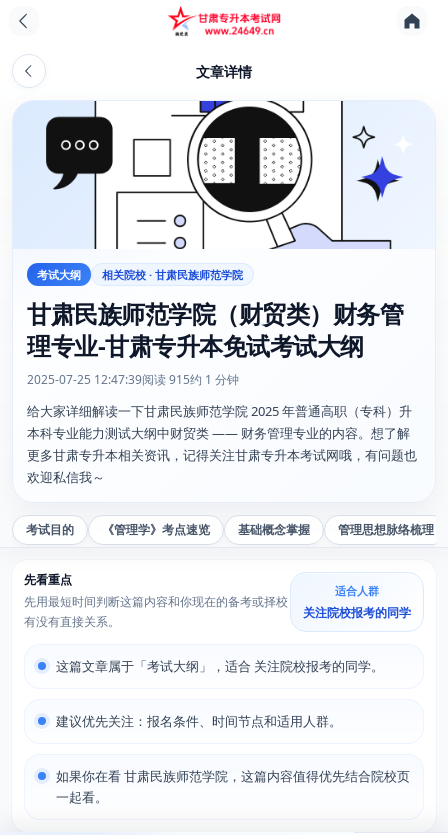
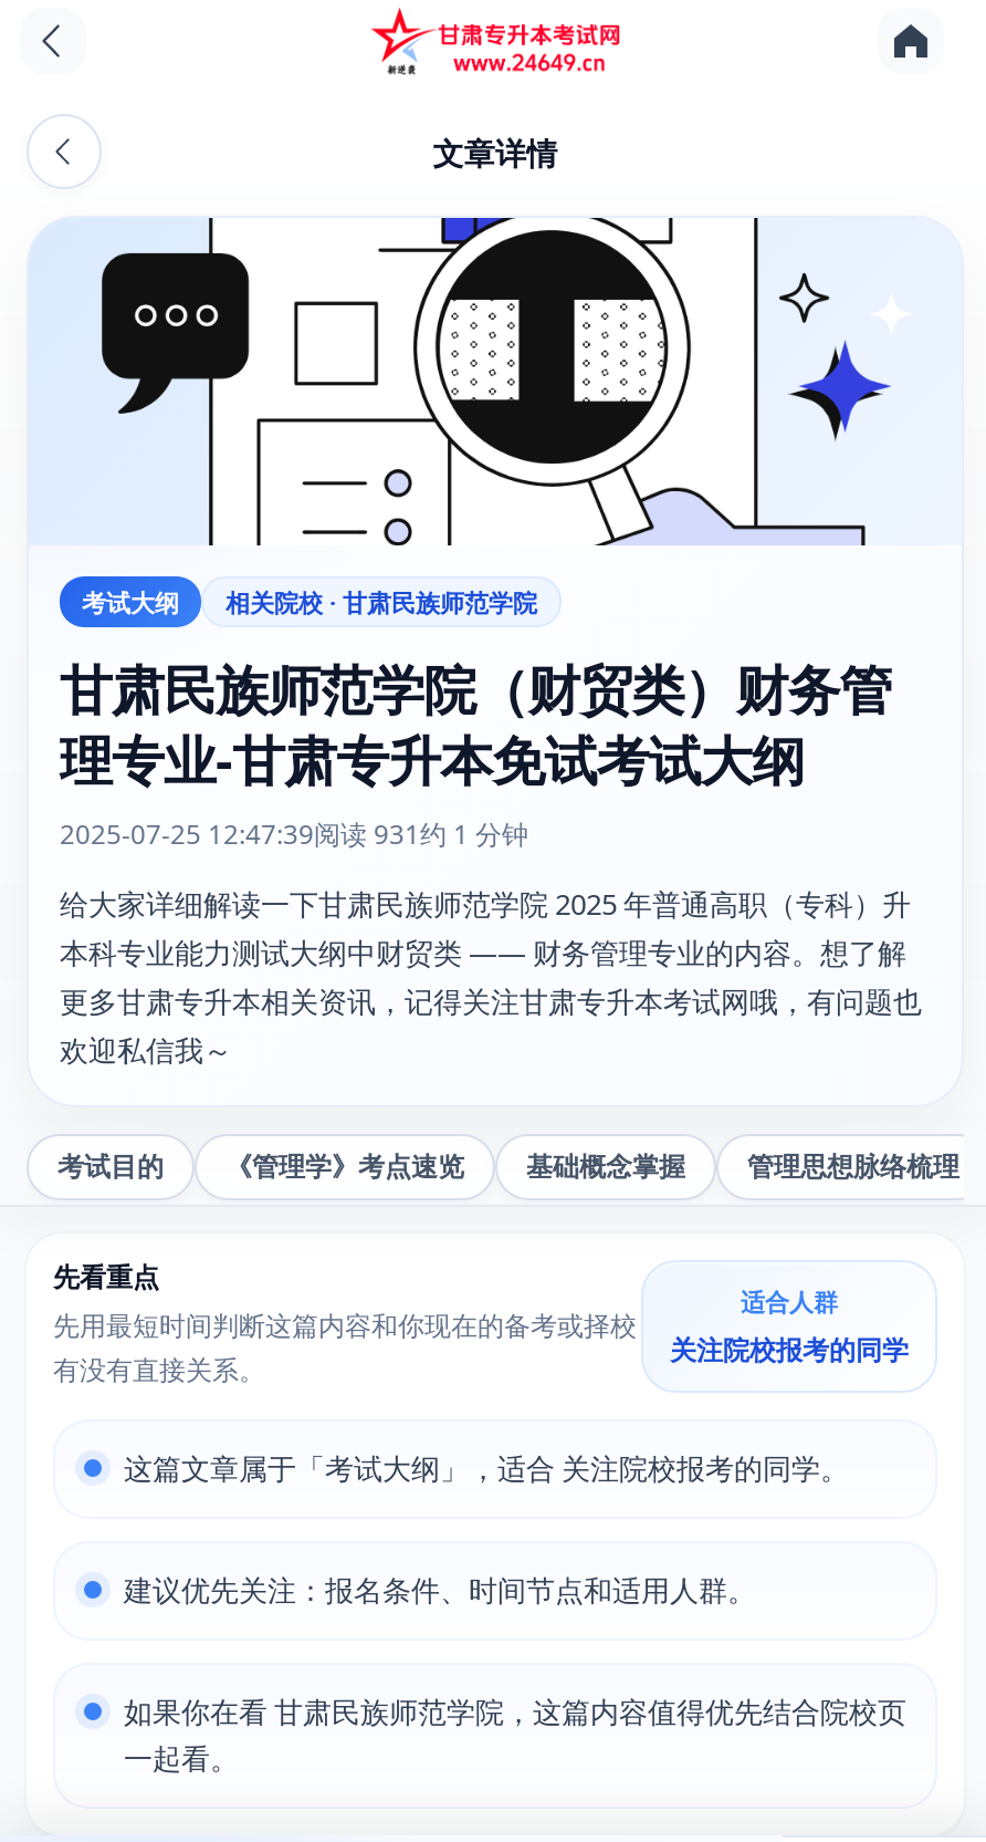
[27,371,239,388] 2025-07-25 12:47:39阅读 915约 1 分钟 -> [60,815,528,853] 2025-07-25 12:47:39阅读 931约 1 分钟

